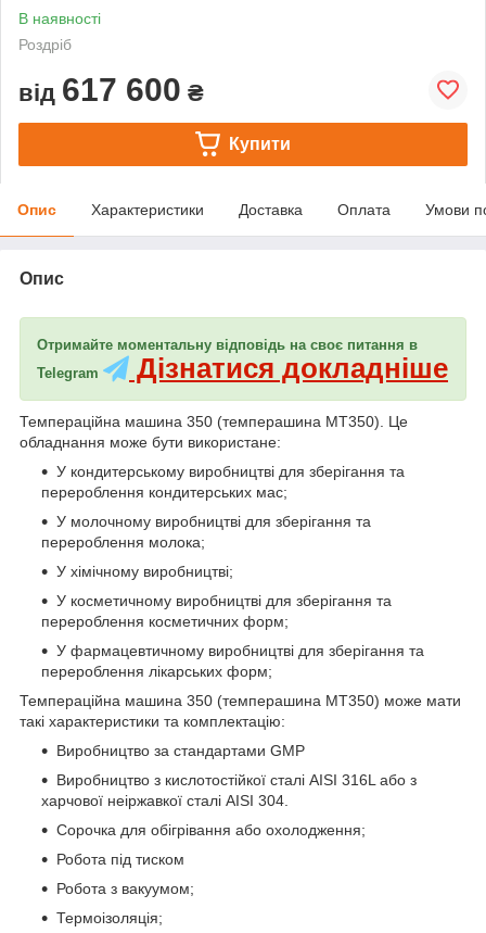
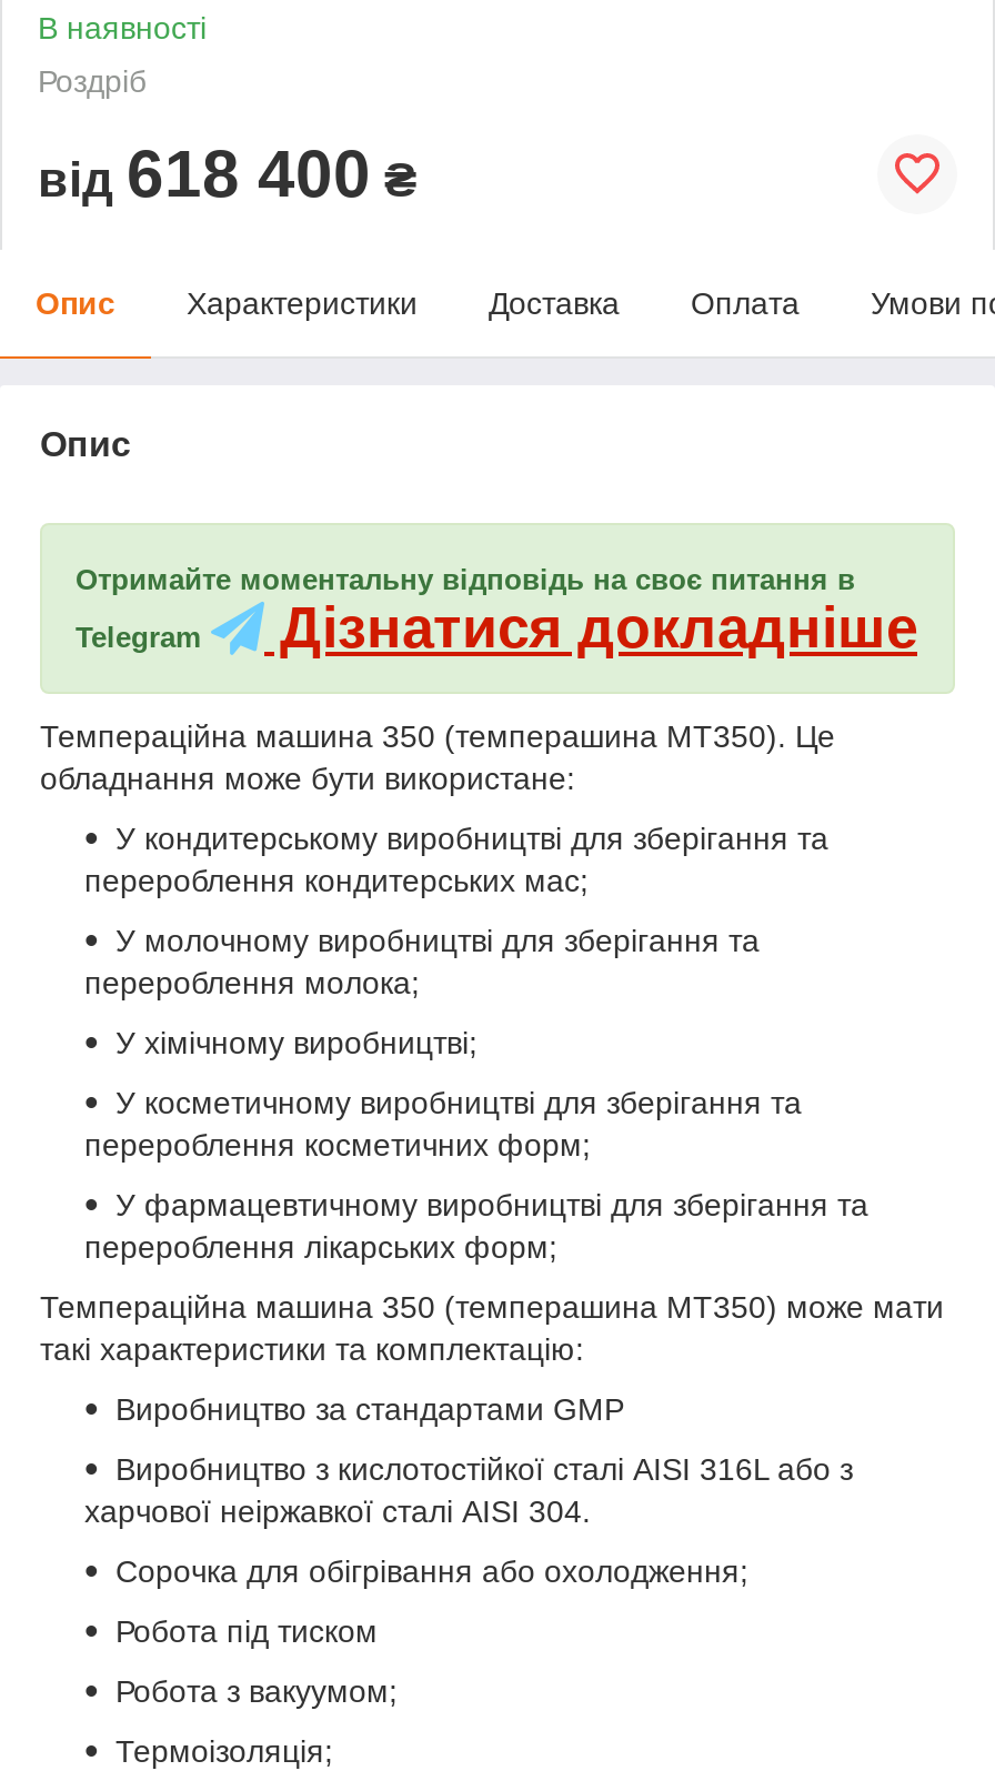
[18,71,291,153] від 617 600 ₴ | Купити -> [38,136,418,209] від 618 400 ₴

